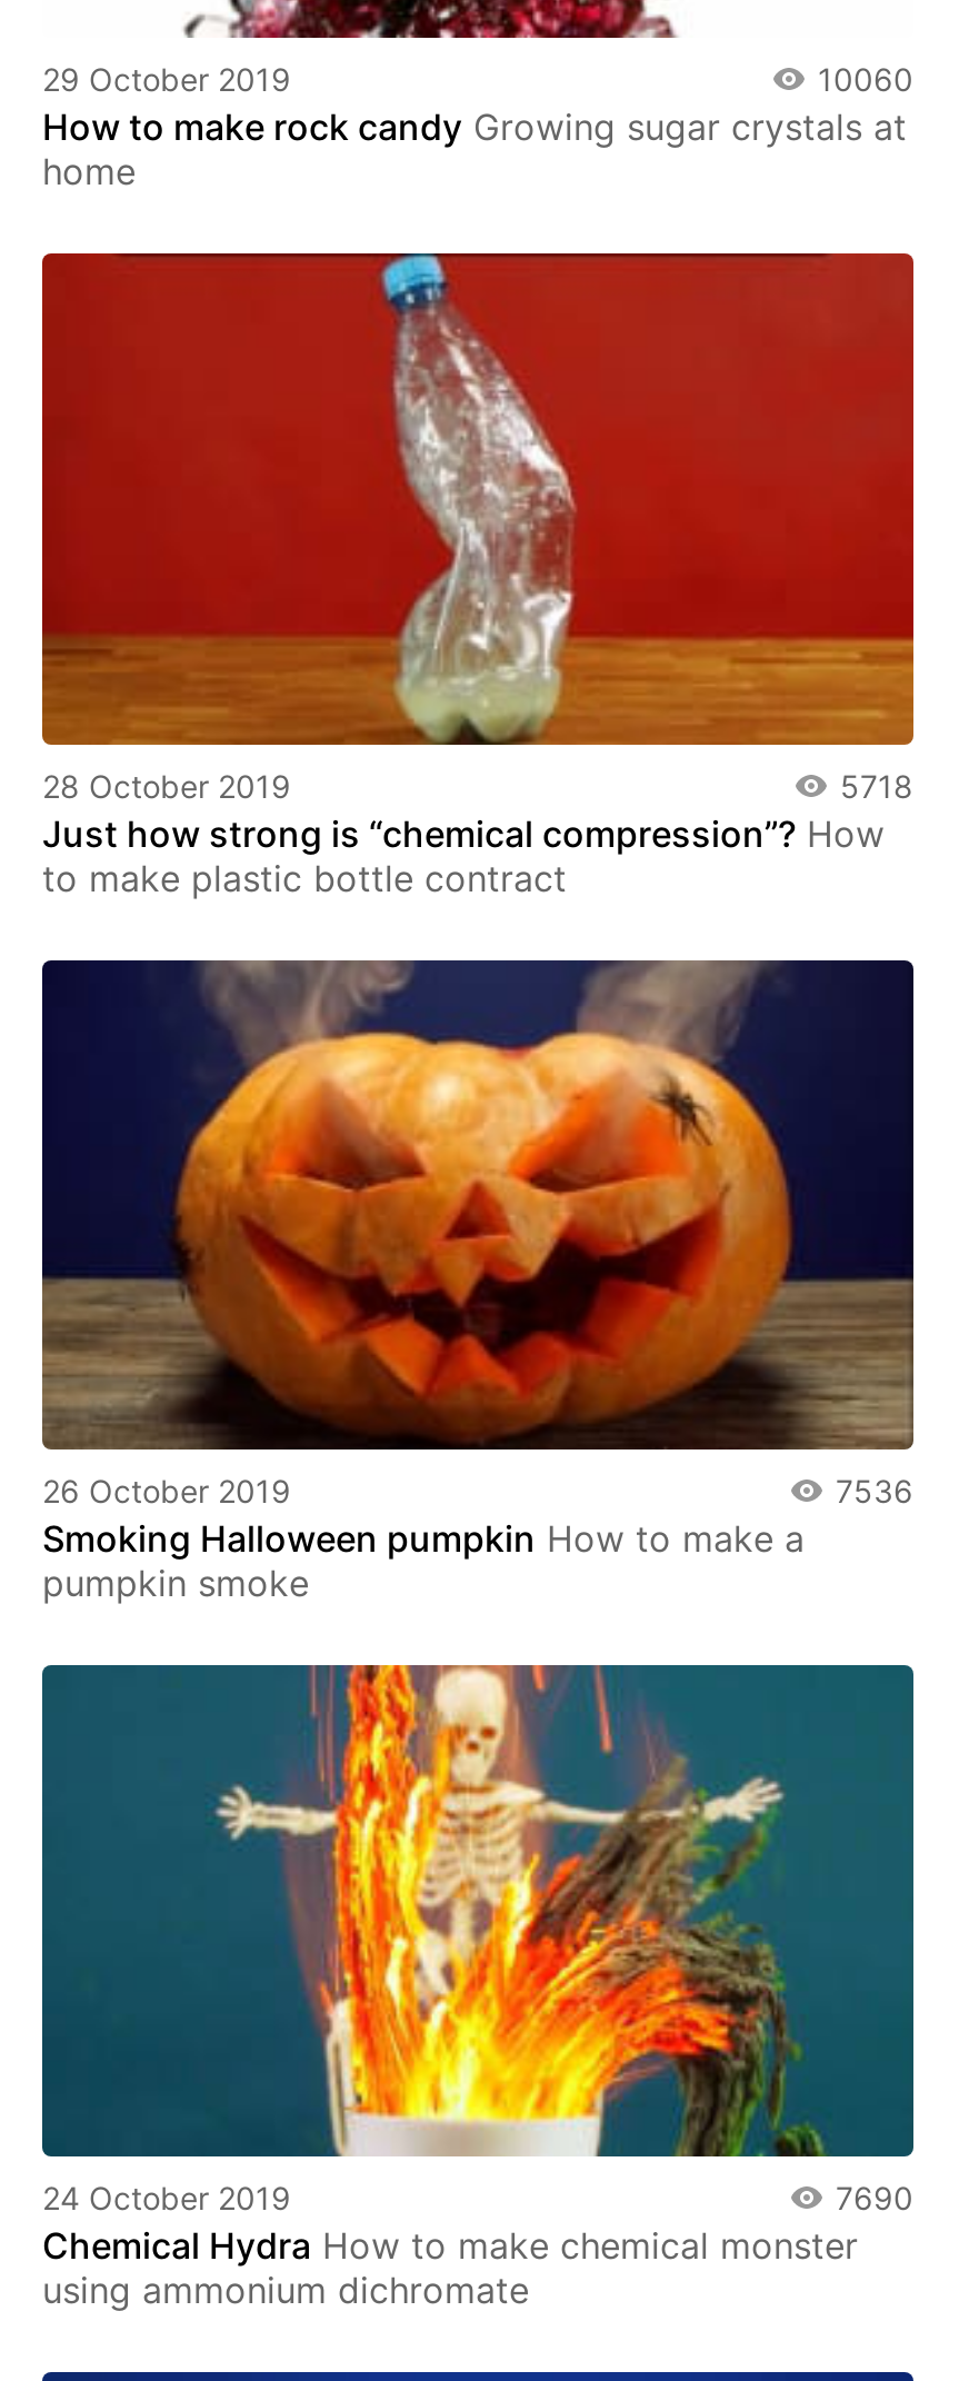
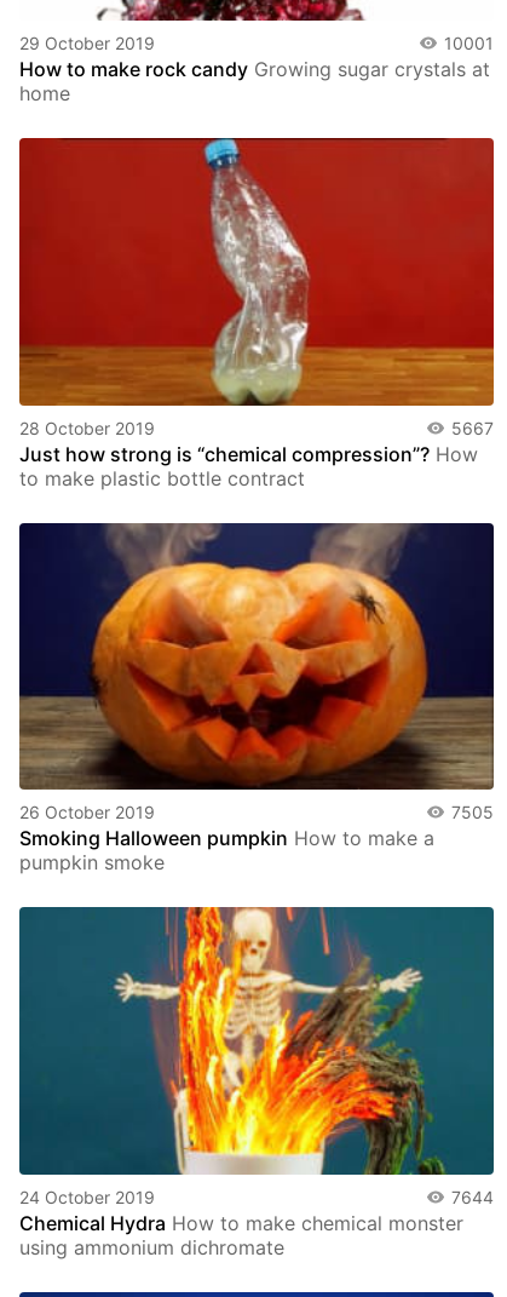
[818,60,913,98] 10060 -> [444,33,494,54] 10001
[840,766,913,804] 5718 -> [451,417,494,438] 5667
[836,1472,913,1510] 7536 -> [451,802,494,823] 7505
[836,2178,913,2216] 7690 -> [451,1186,494,1207] 7644

